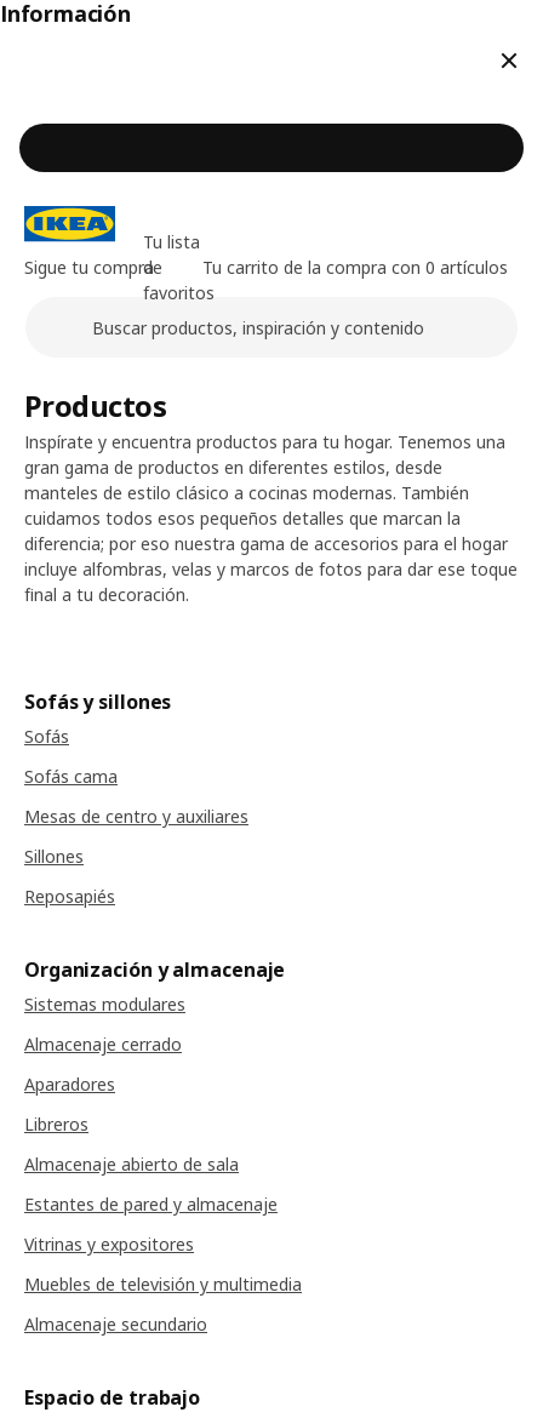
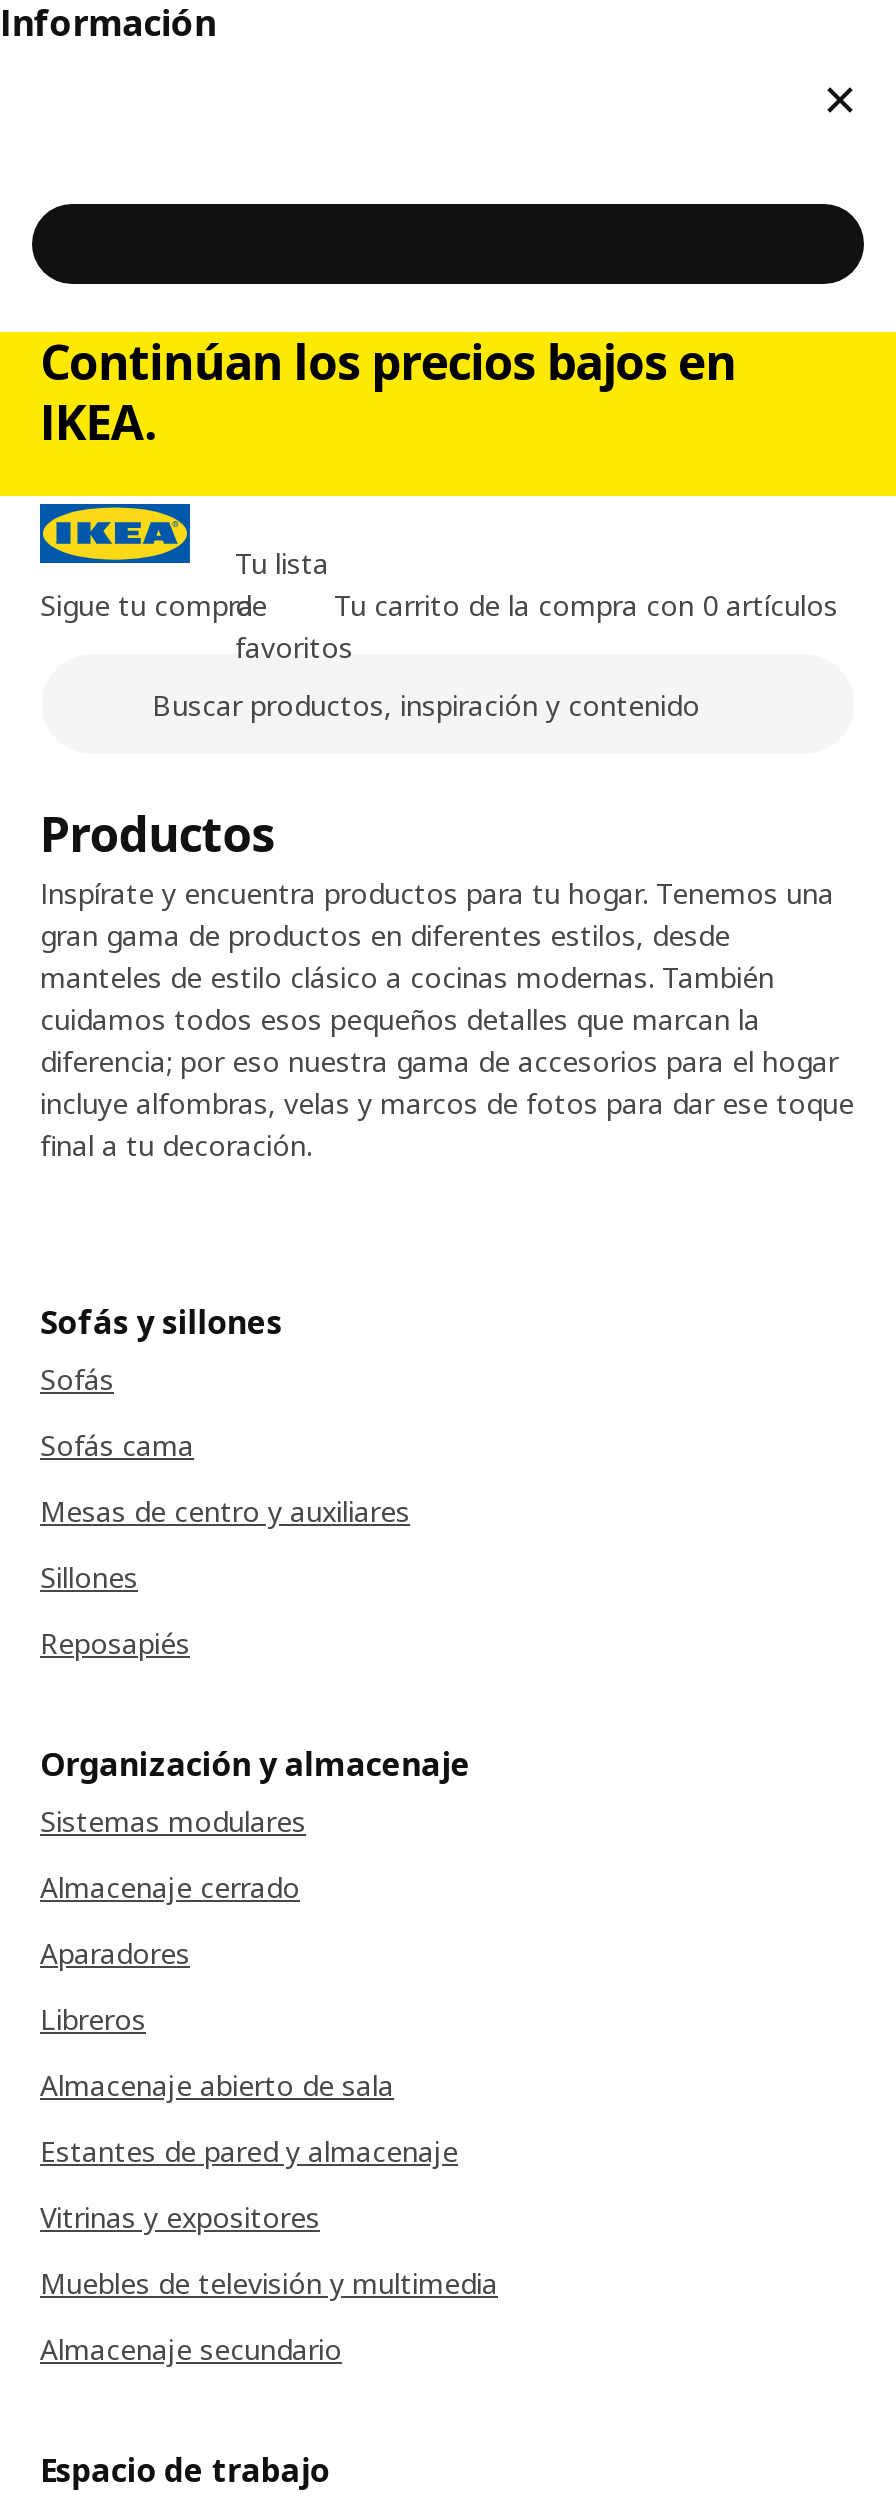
none -> [40,328,736,454] Continúan los precios bajos en | IKEA.

